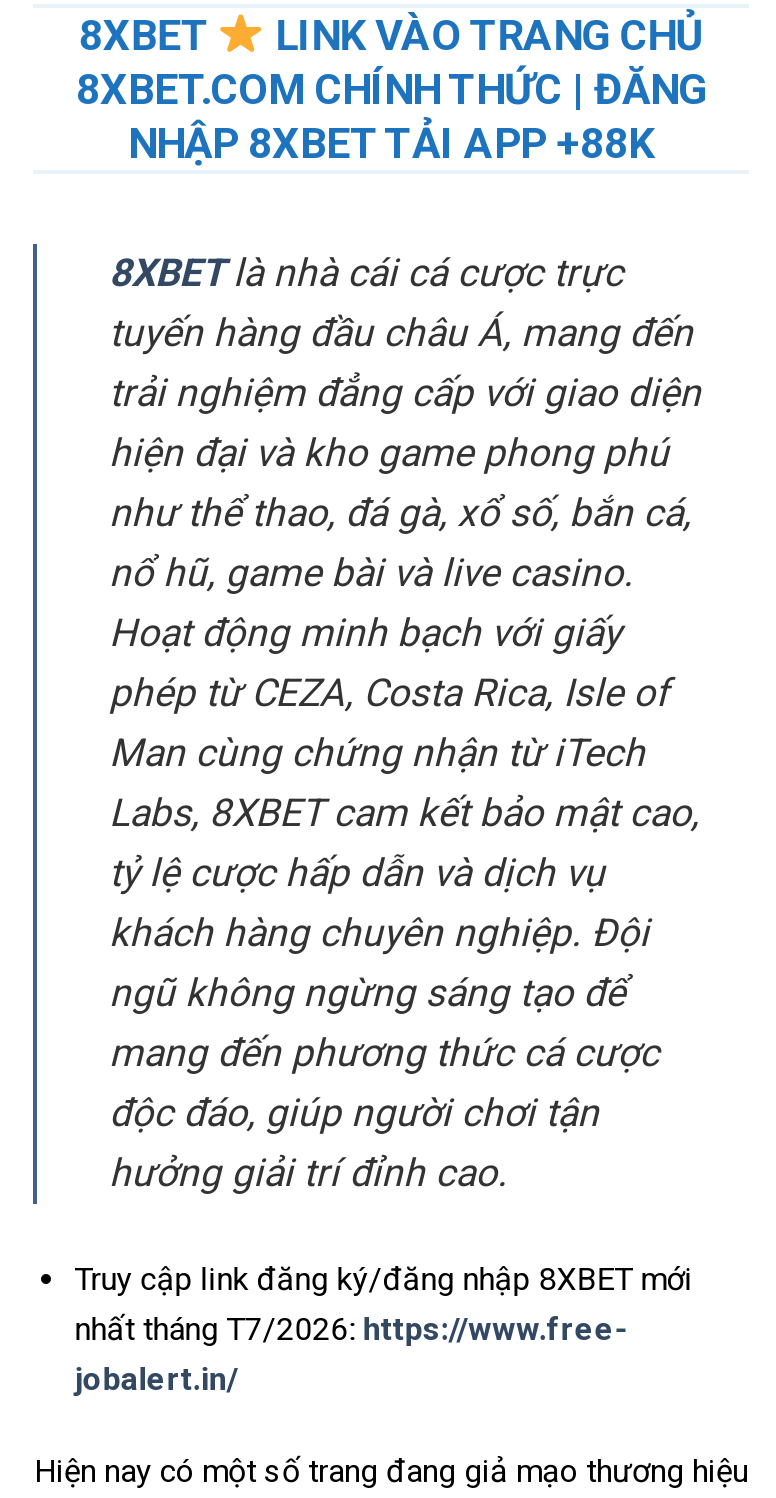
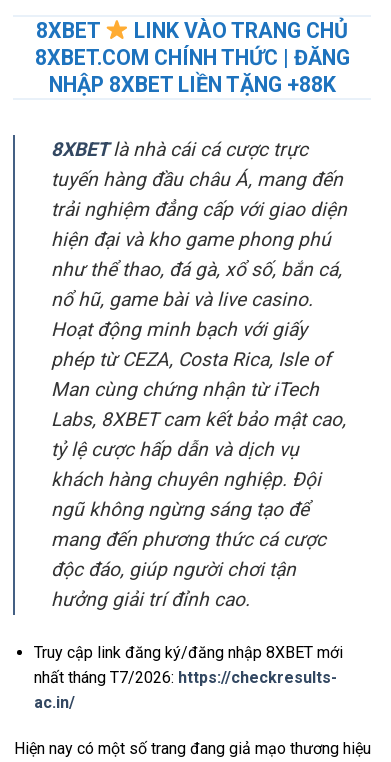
[128,117,654,167] NHẬP 8XBET TẢI APP +88K -> [48,72,335,97] NHẬP 8XBET LIỀN TẶNG +88K
[75,1310,627,1398] nhất tháng T7/2026: https://www.free- | jobalert.in/ -> [34,668,337,712] nhất tháng T7/2026: https://checkresults- | ac.in/

